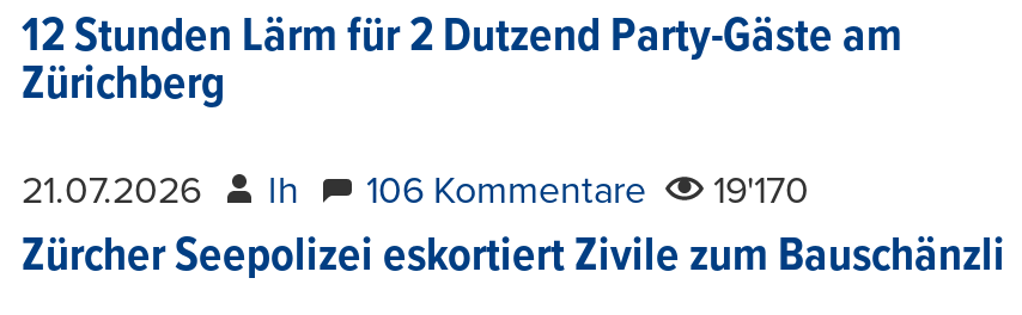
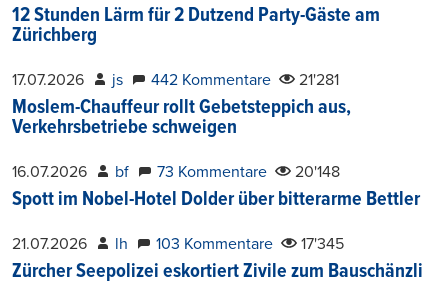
none -> [12,70,420,213] 17.07.2026 | js | 442 Kommentare | 21'281 | Moslem-Chauffeur rollt Gebetsteppich aus, | Verkehrsbetriebe schweigen | 16.07.2026 | bf | 73 Kommentare | 20'148 | Spott im Nobel-Hotel Dolder über bitterarme Bettler
[366,166,646,214] 106 Kommentare -> [156,234,273,254] 103 Kommentare
[704,166,809,214] 19'170 -> [297,234,344,254] 17'345

